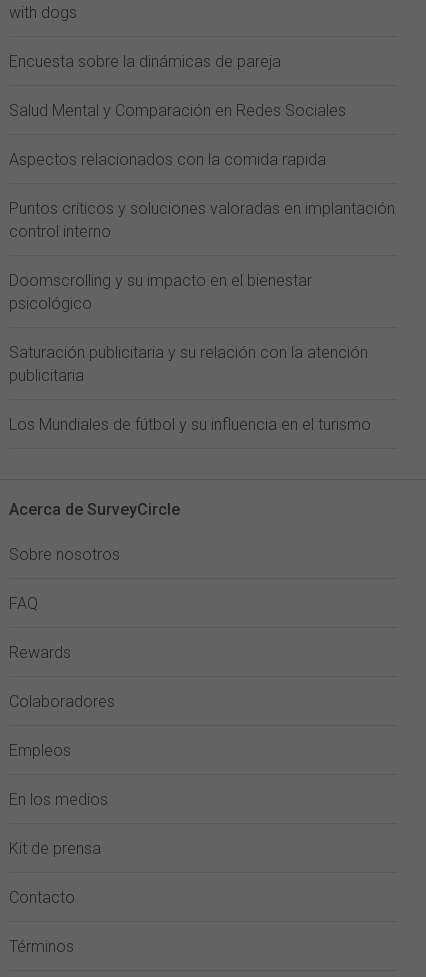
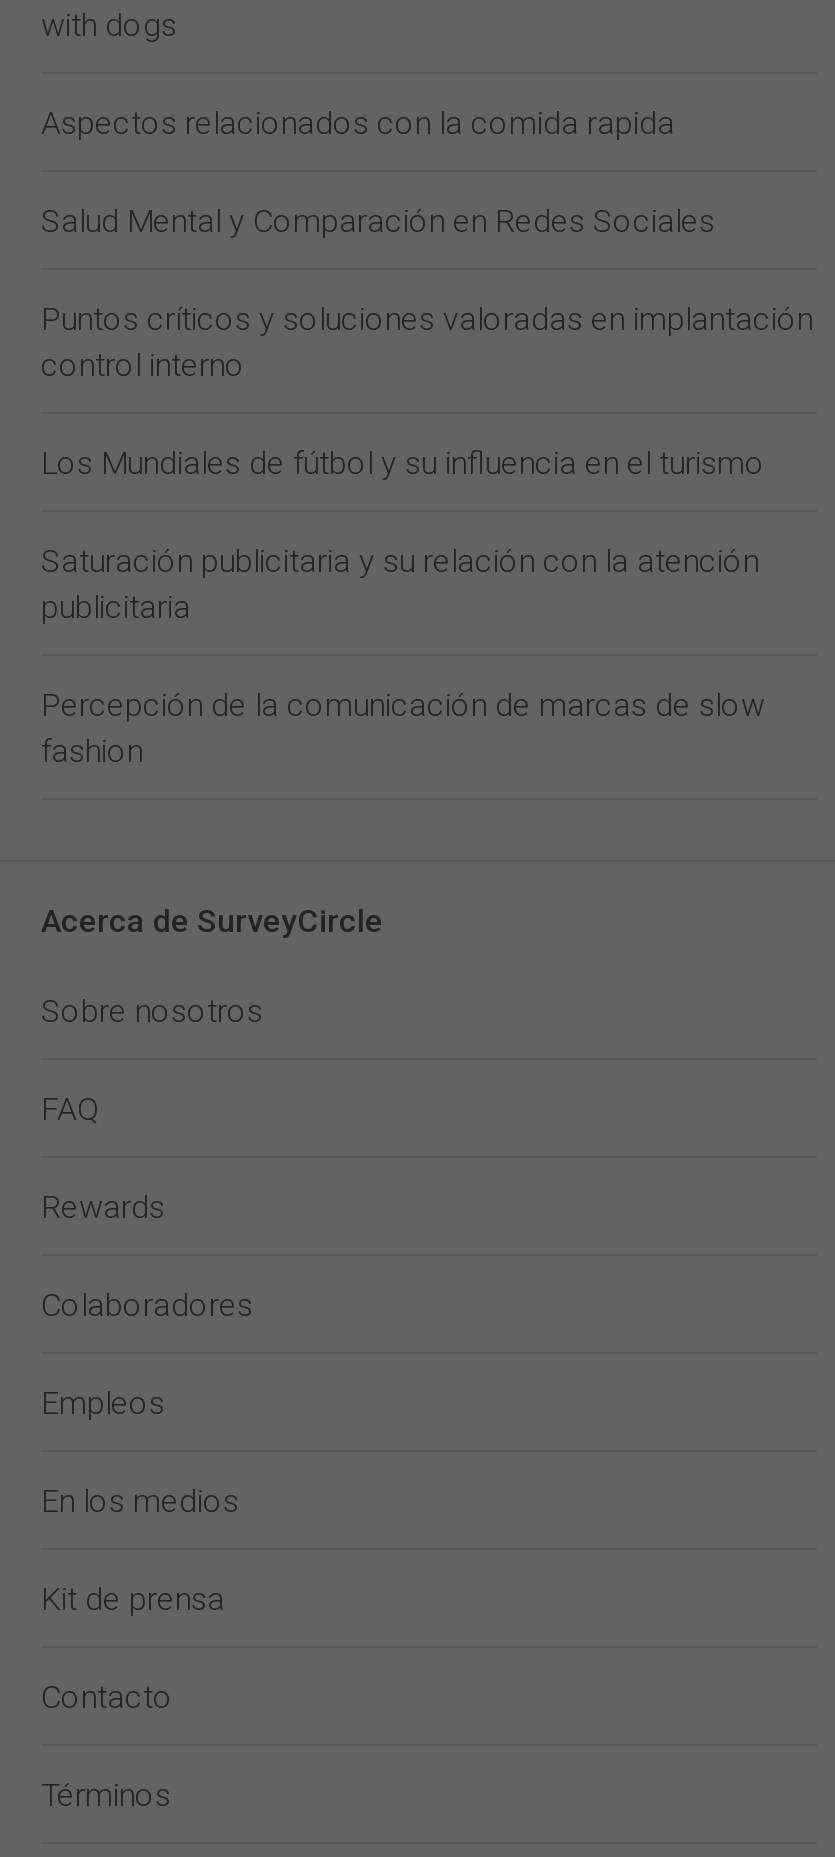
[9,52,281,71] Encuesta sobre la dinámicas de pareja -> none
moved [9,150,326,169] -> [41,104,675,142]: Aspectos relacionados con la comida rapida
[9,271,312,313] Doomscrolling y su impacto en el bienestar | psicológico -> none
moved [9,343,368,385] -> [41,542,759,626]: Saturación publicitaria y su relación con la atención | publicitaria
none -> [41,686,765,770] Percepción de la comunicación de marcas de slow | fashion
moved [9,415,371,434] -> [41,444,765,482]: Los Mundiales de fútbol y su influencia en el turismo

